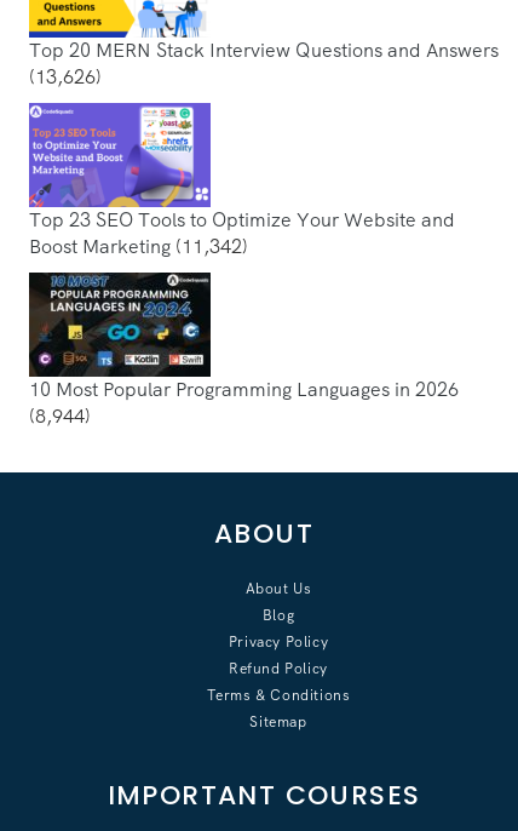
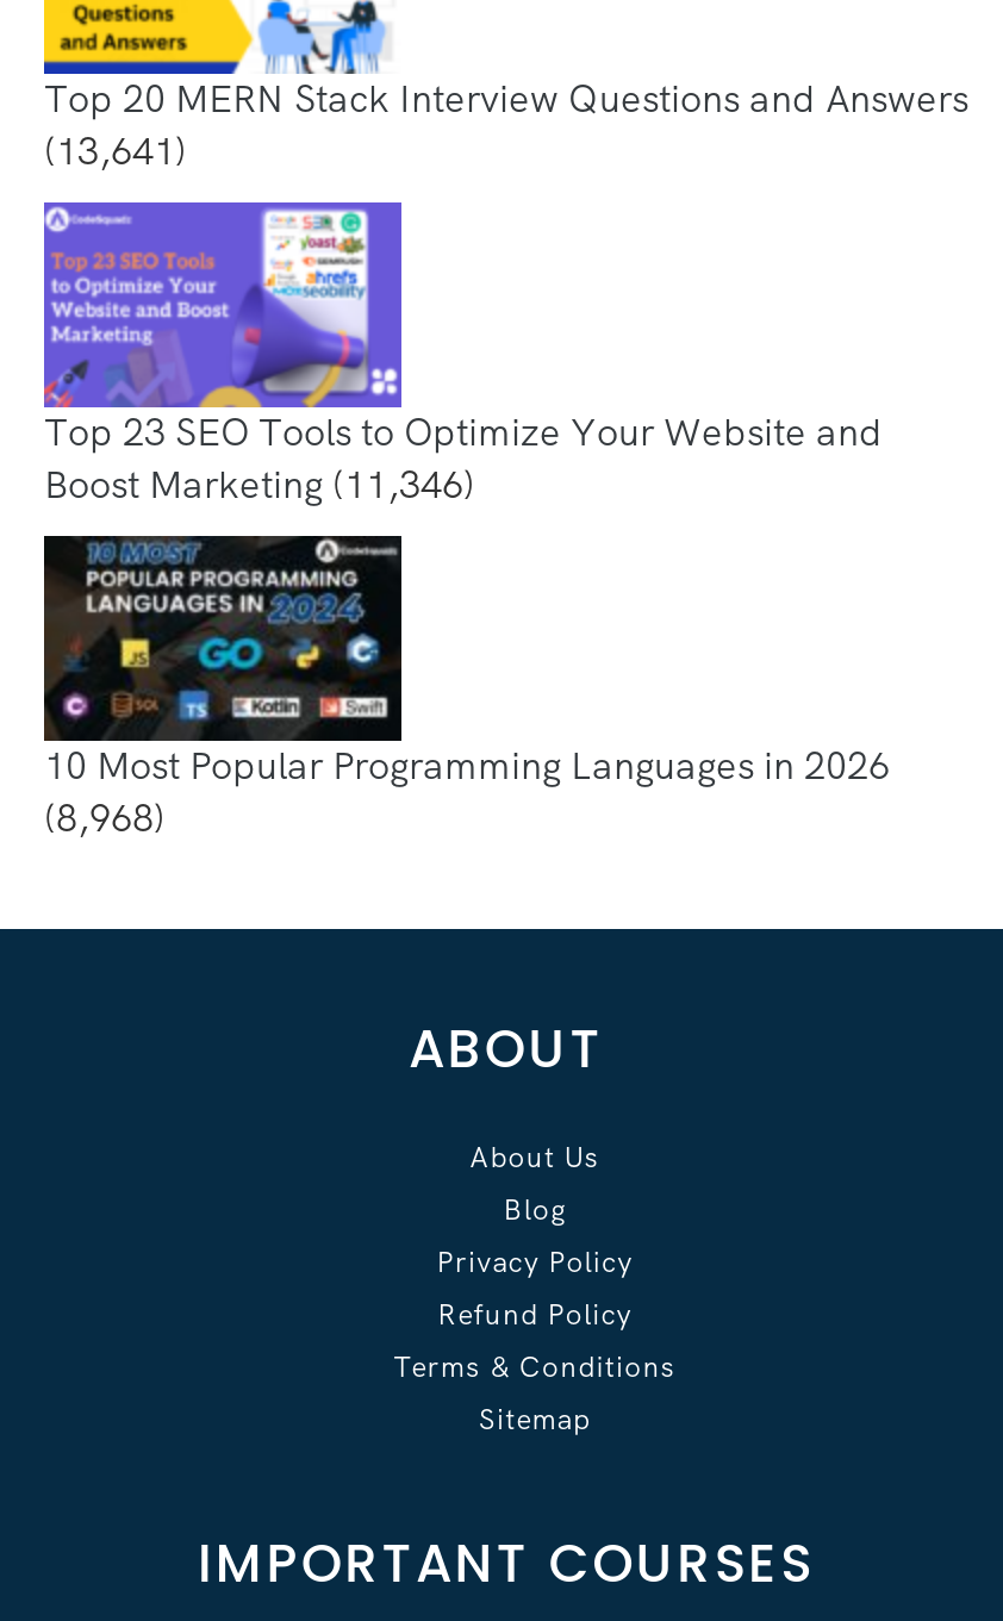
[29,65,102,90] (13,626) -> [44,127,187,177] (13,641)
[29,234,248,260] Boost Marketing (11,342) -> [44,461,475,511] Boost Marketing (11,346)
[29,404,91,429] (8,944) -> [44,794,166,844] (8,968)

